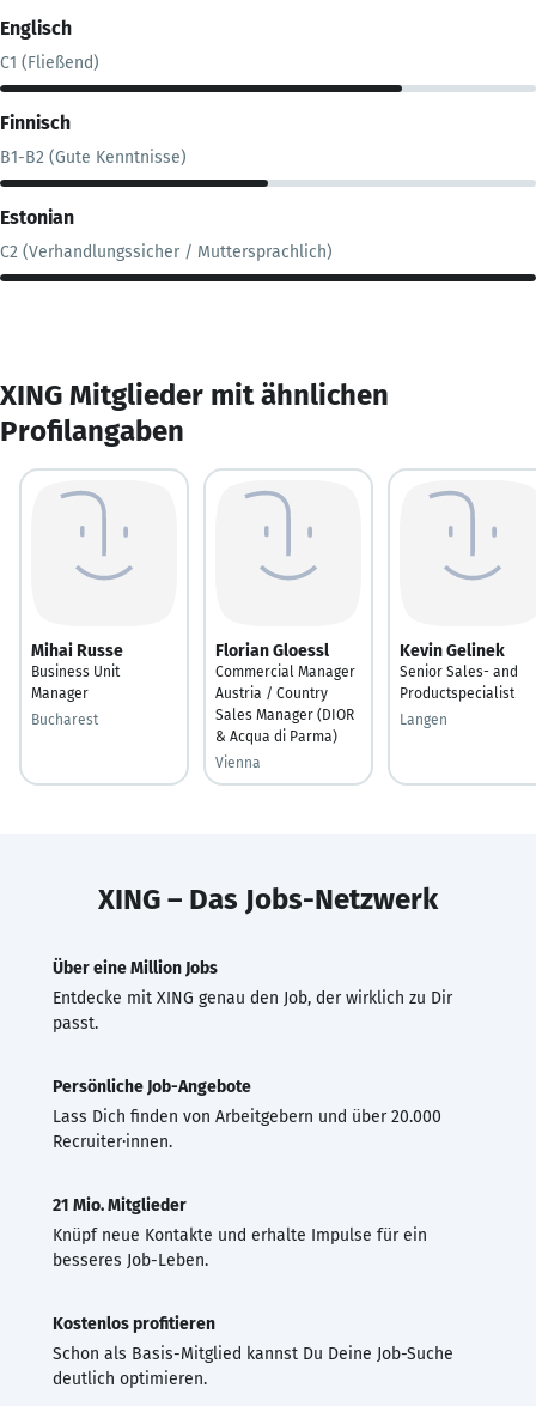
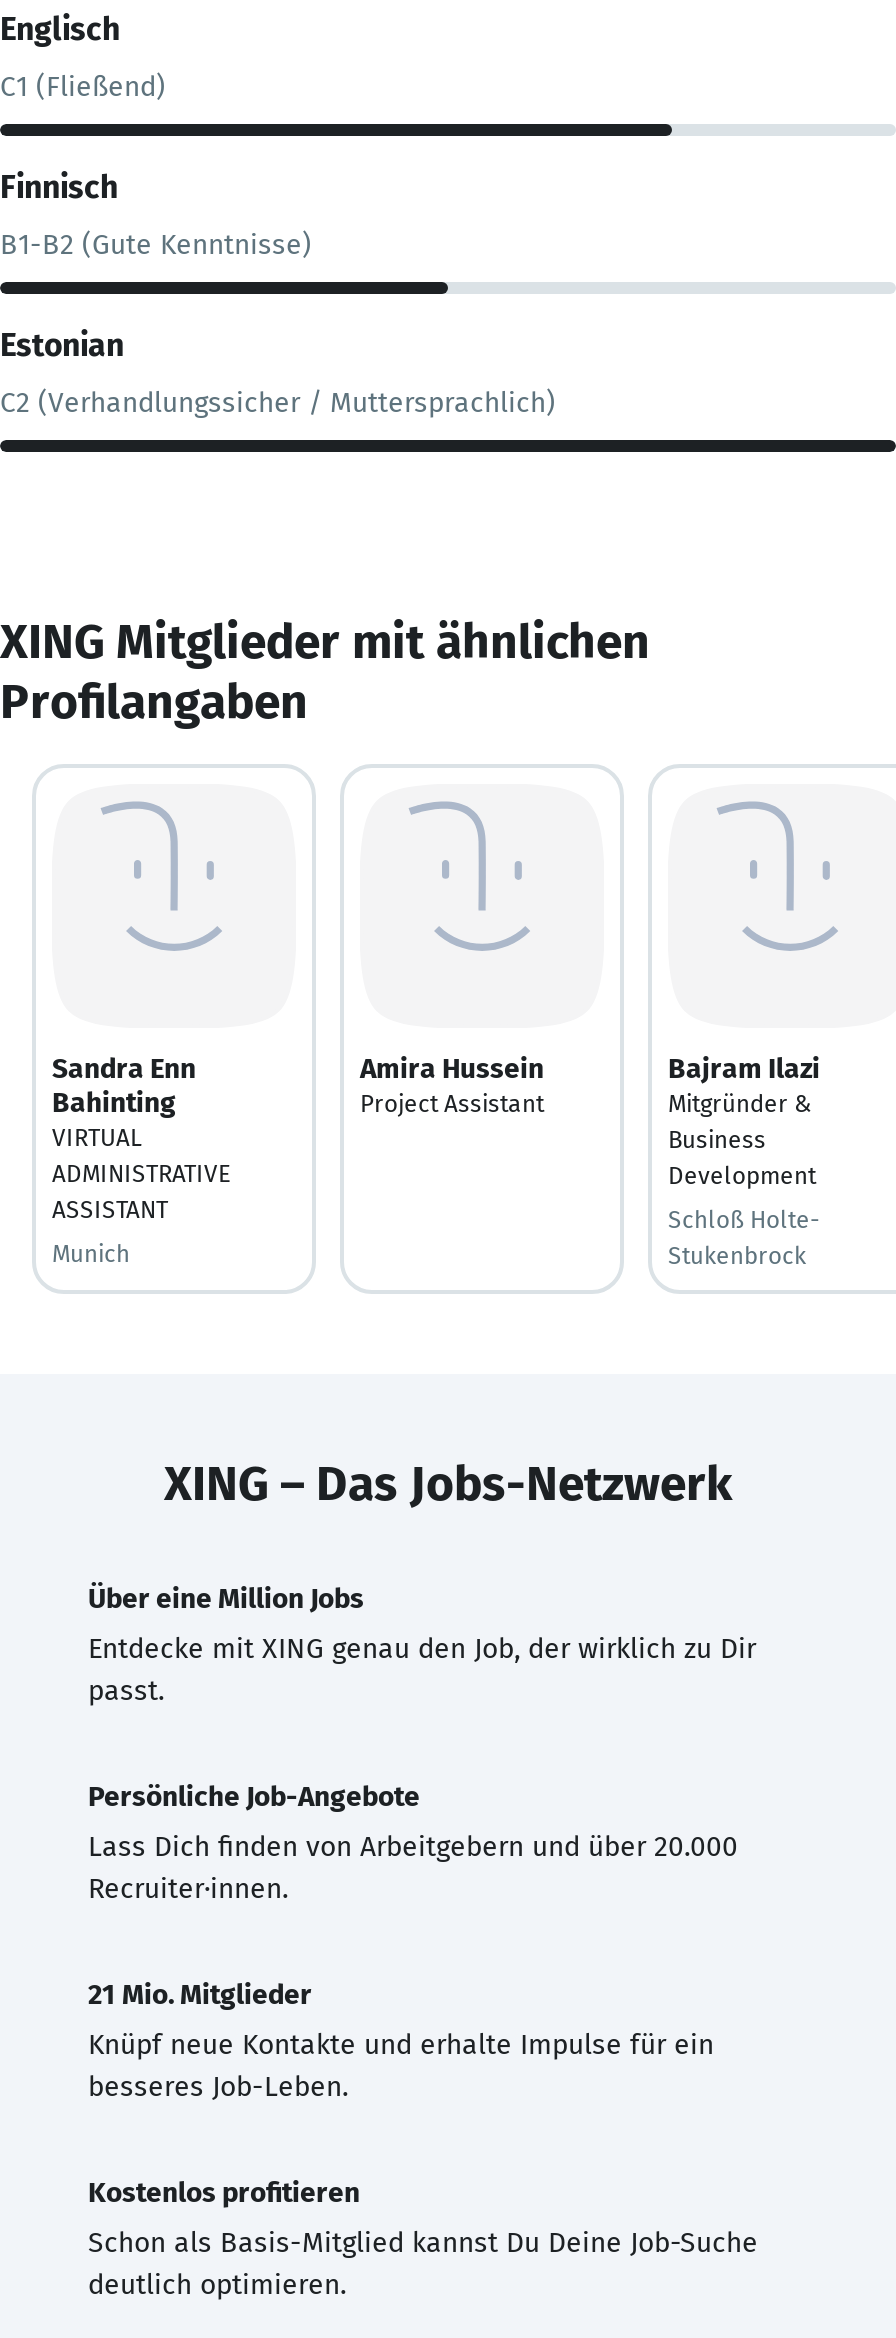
[31,640,123,728] Mihai Russe | Business Unit | Manager | Bucharest -> [52,1051,230,1267] Sandra Enn | Bahinting | VIRTUAL | ADMINISTRATIVE | ASSISTANT | Munich
[215,640,355,771] Florian Gloessl | Commercial Manager | Austria / Country | Sales Manager (DIOR | & Acqua di Parma) | Vienna -> [360,1051,544,1117] Amira Hussein | Project Assistant
[400,640,518,728] Kevin Gelinek | Senior Sales- and | Productspecialist | Langen -> [668,1051,820,1269] Bajram Ilazi | Mitgründer & | Business | Development | Schloß Holte- | Stukenbrock

